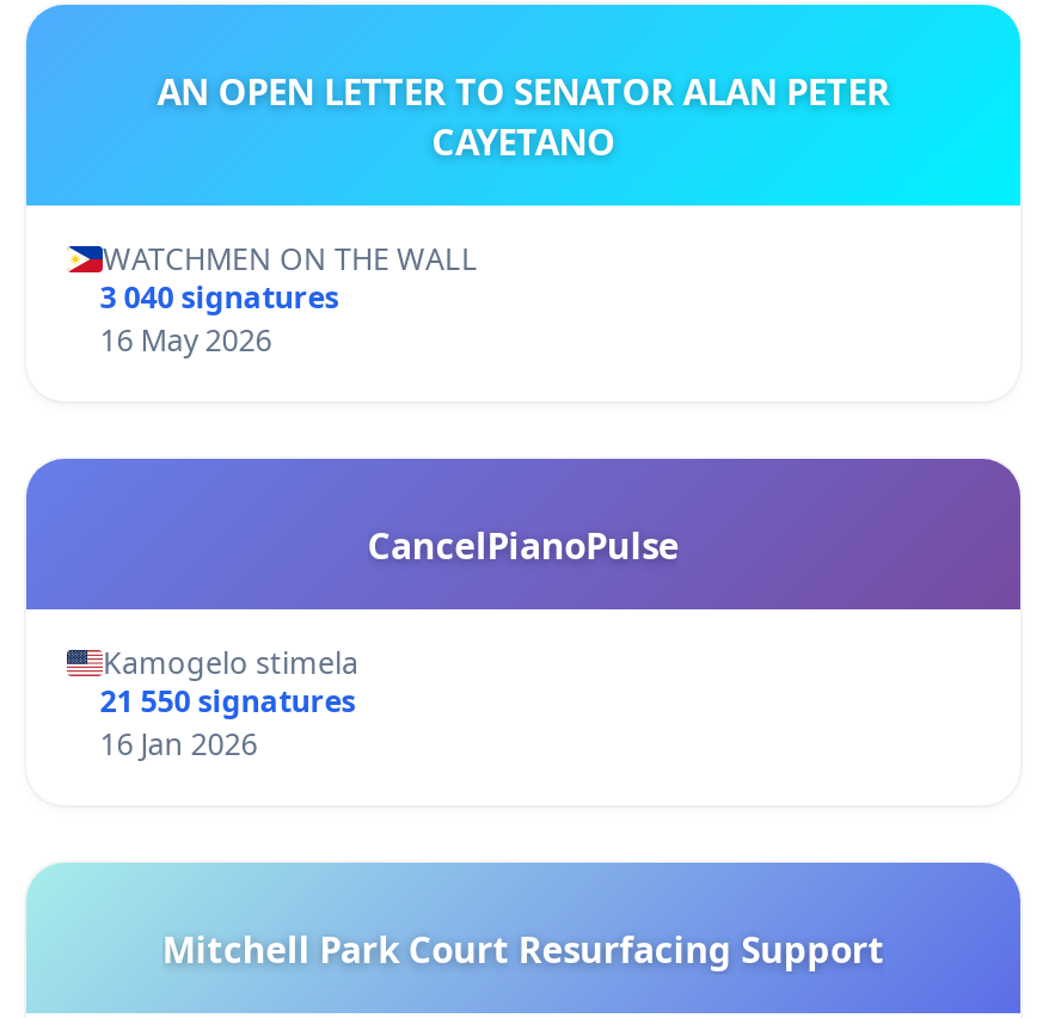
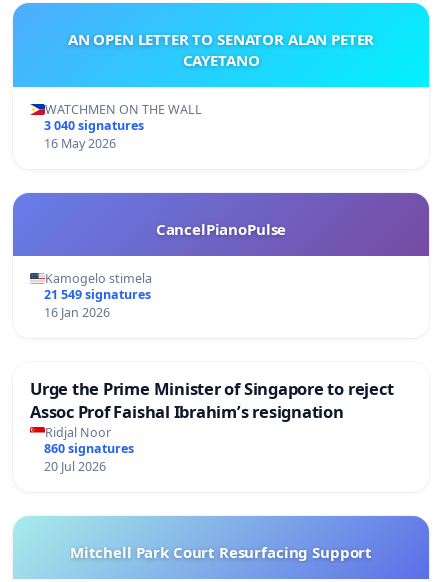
[100,681,356,721] 21 550 signatures -> [44,286,151,303] 21 549 signatures
none -> [30,377,393,475] Urge the Prime Minister of Singapore to reject | Assoc Prof Faishal Ibrahim’s resignation | Ridjal Noor | 860 signatures | 20 Jul 2026

